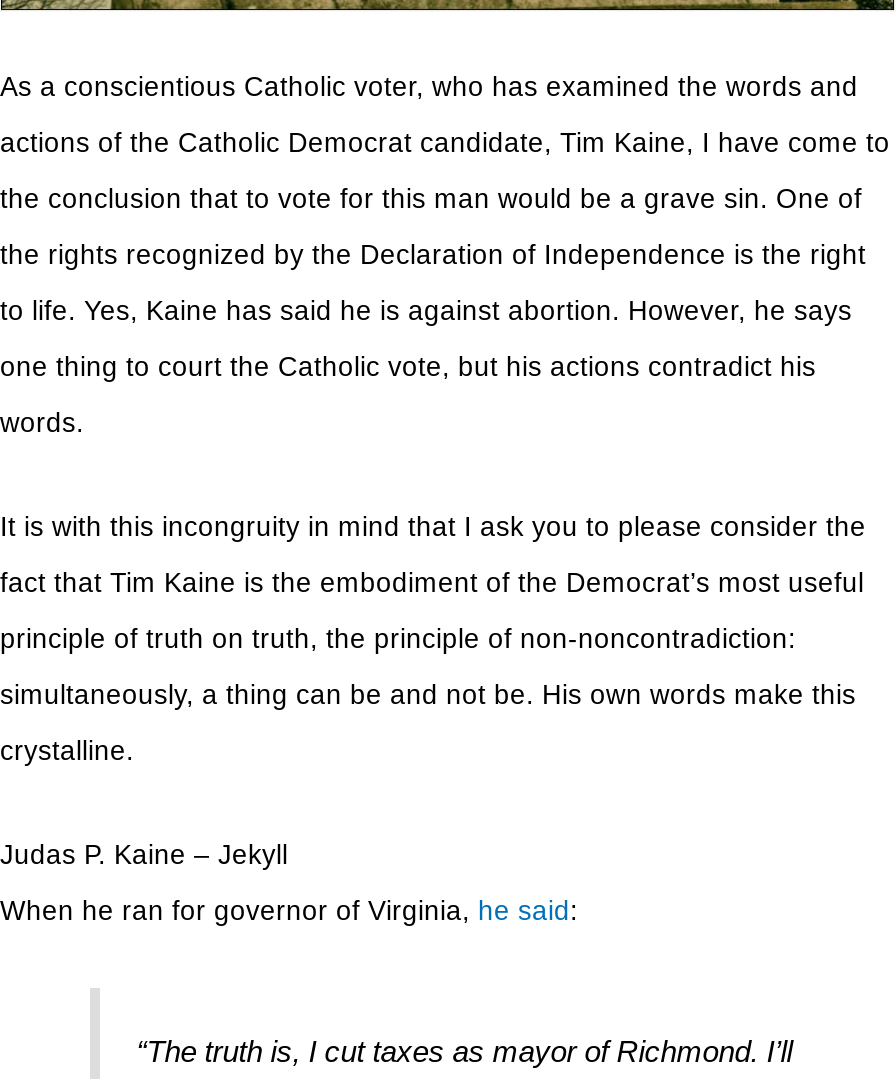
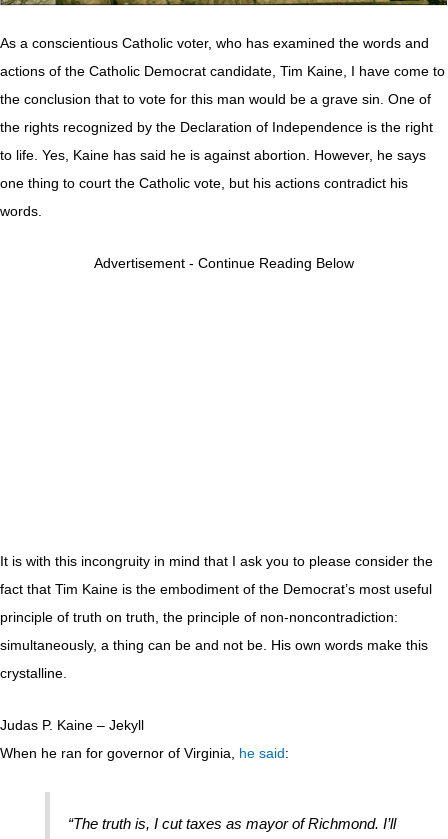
none -> [94,256,354,271] Advertisement - Continue Reading Below

